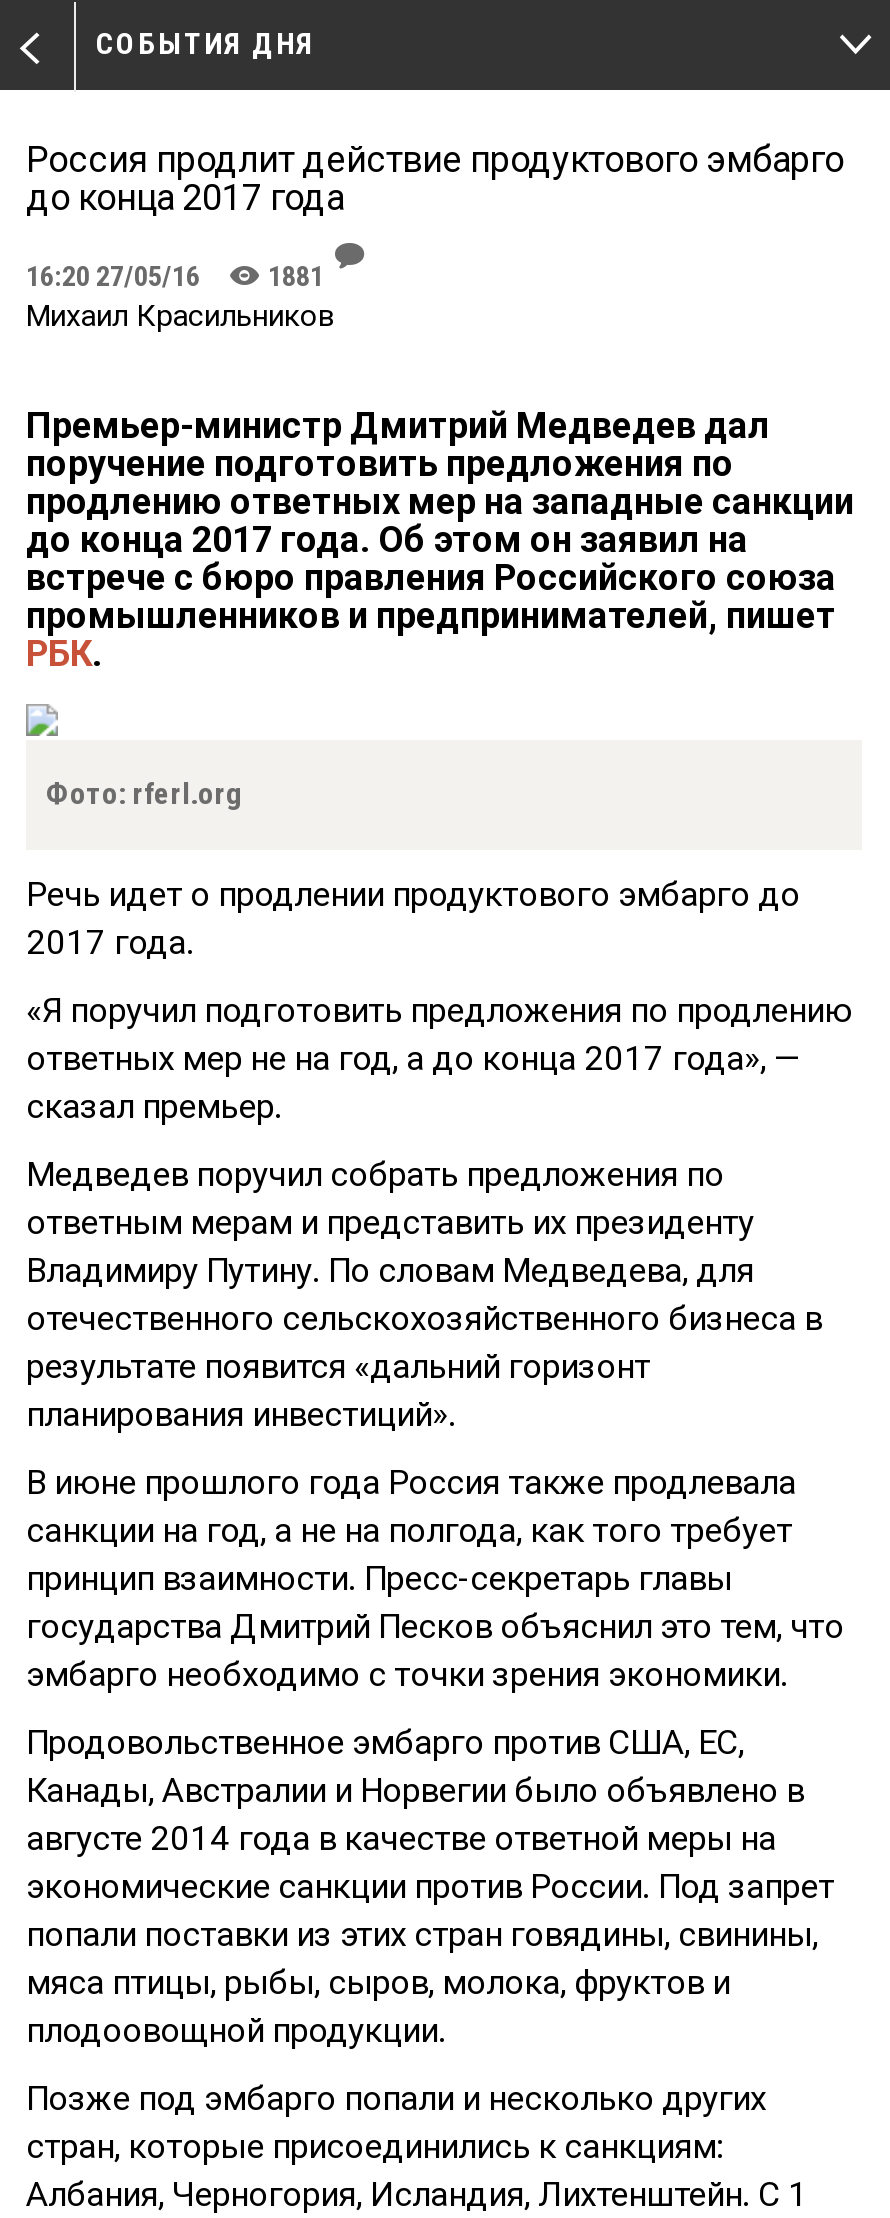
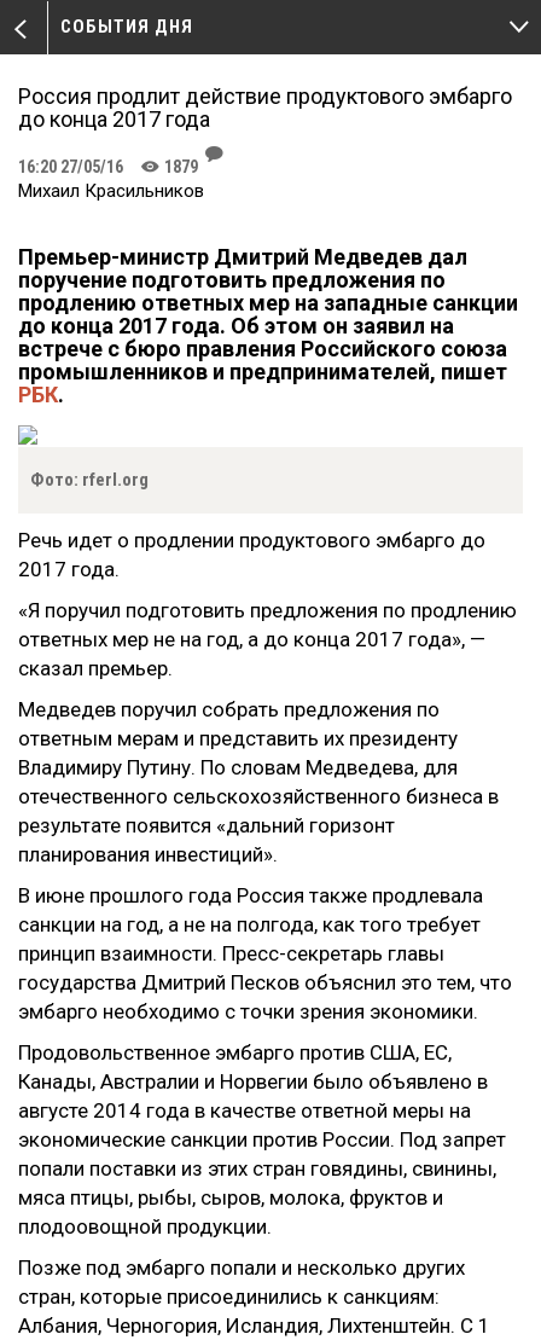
[26,260,324,292] 16:20 27/05/16 K 1881 -> [18,157,198,176] 16:20 27/05/16 K 1879

